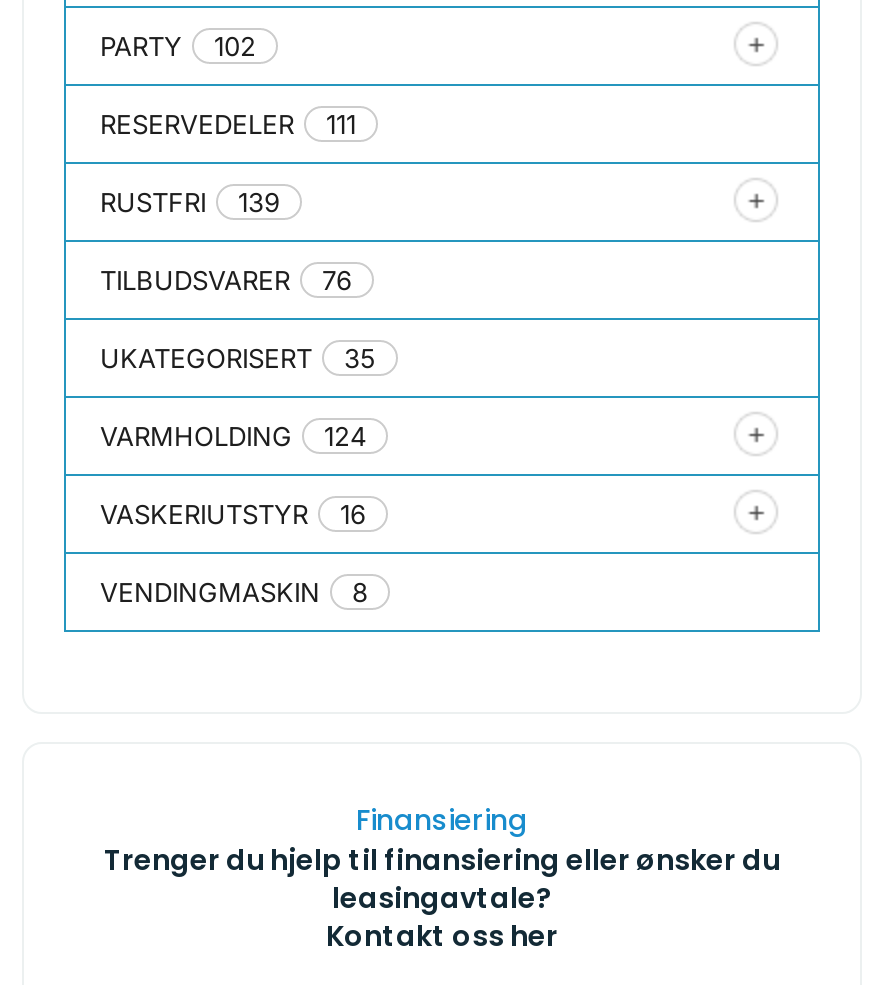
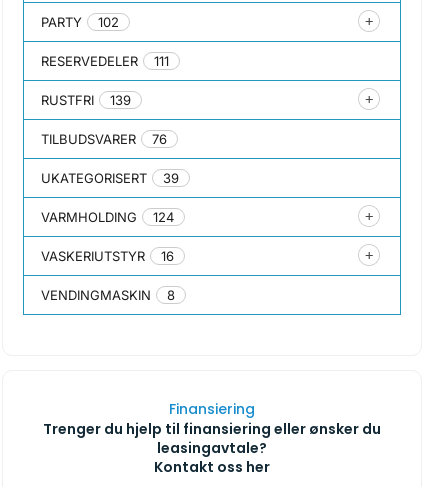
[100,341,376,373] UKATEGORISERT 35 -> [41,170,179,186] UKATEGORISERT 39

